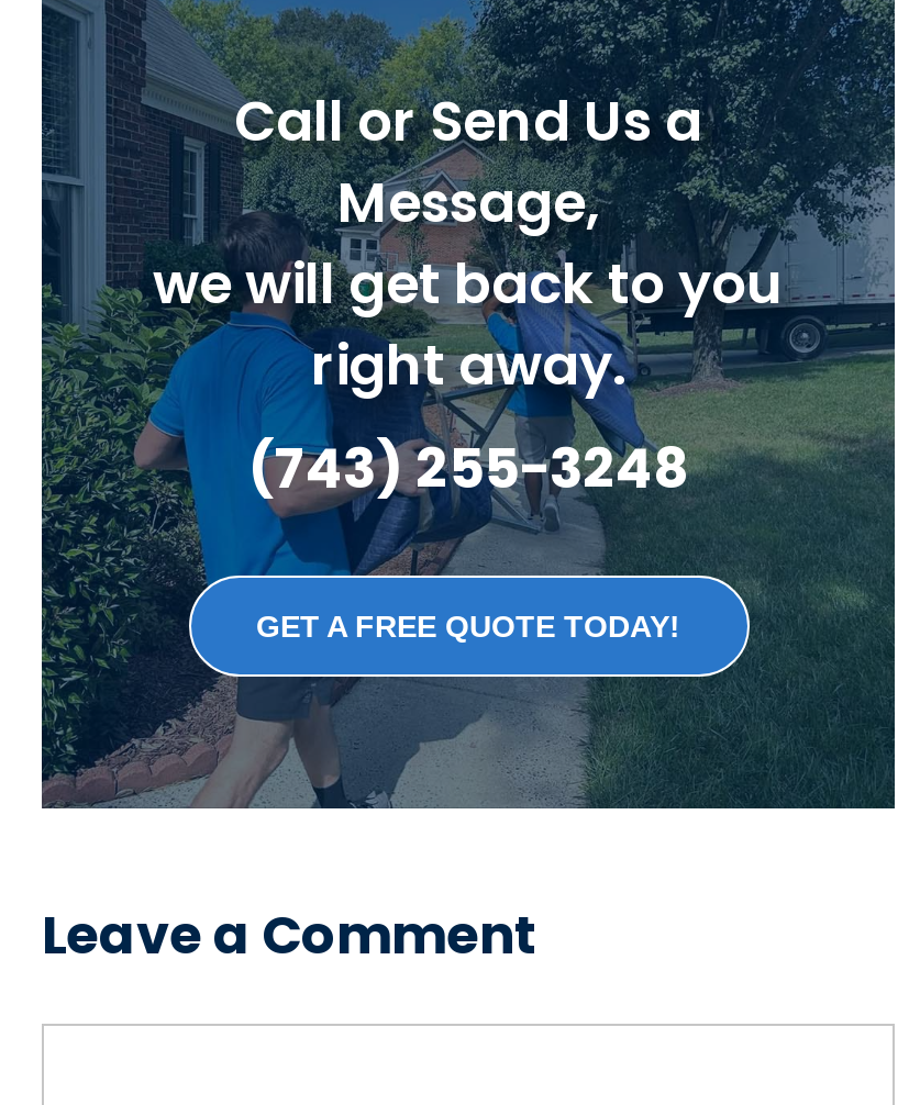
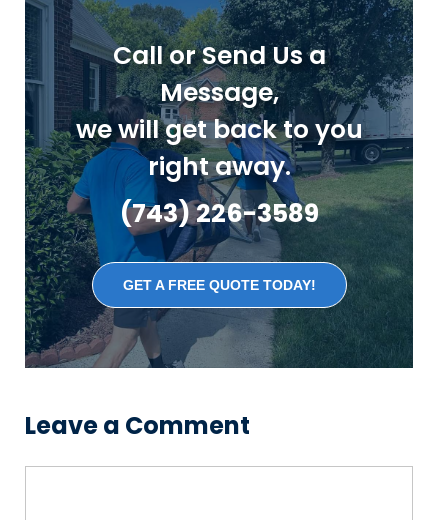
[248,431,688,508] (743) 255-3248 -> [119,196,318,231] (743) 226-3589

